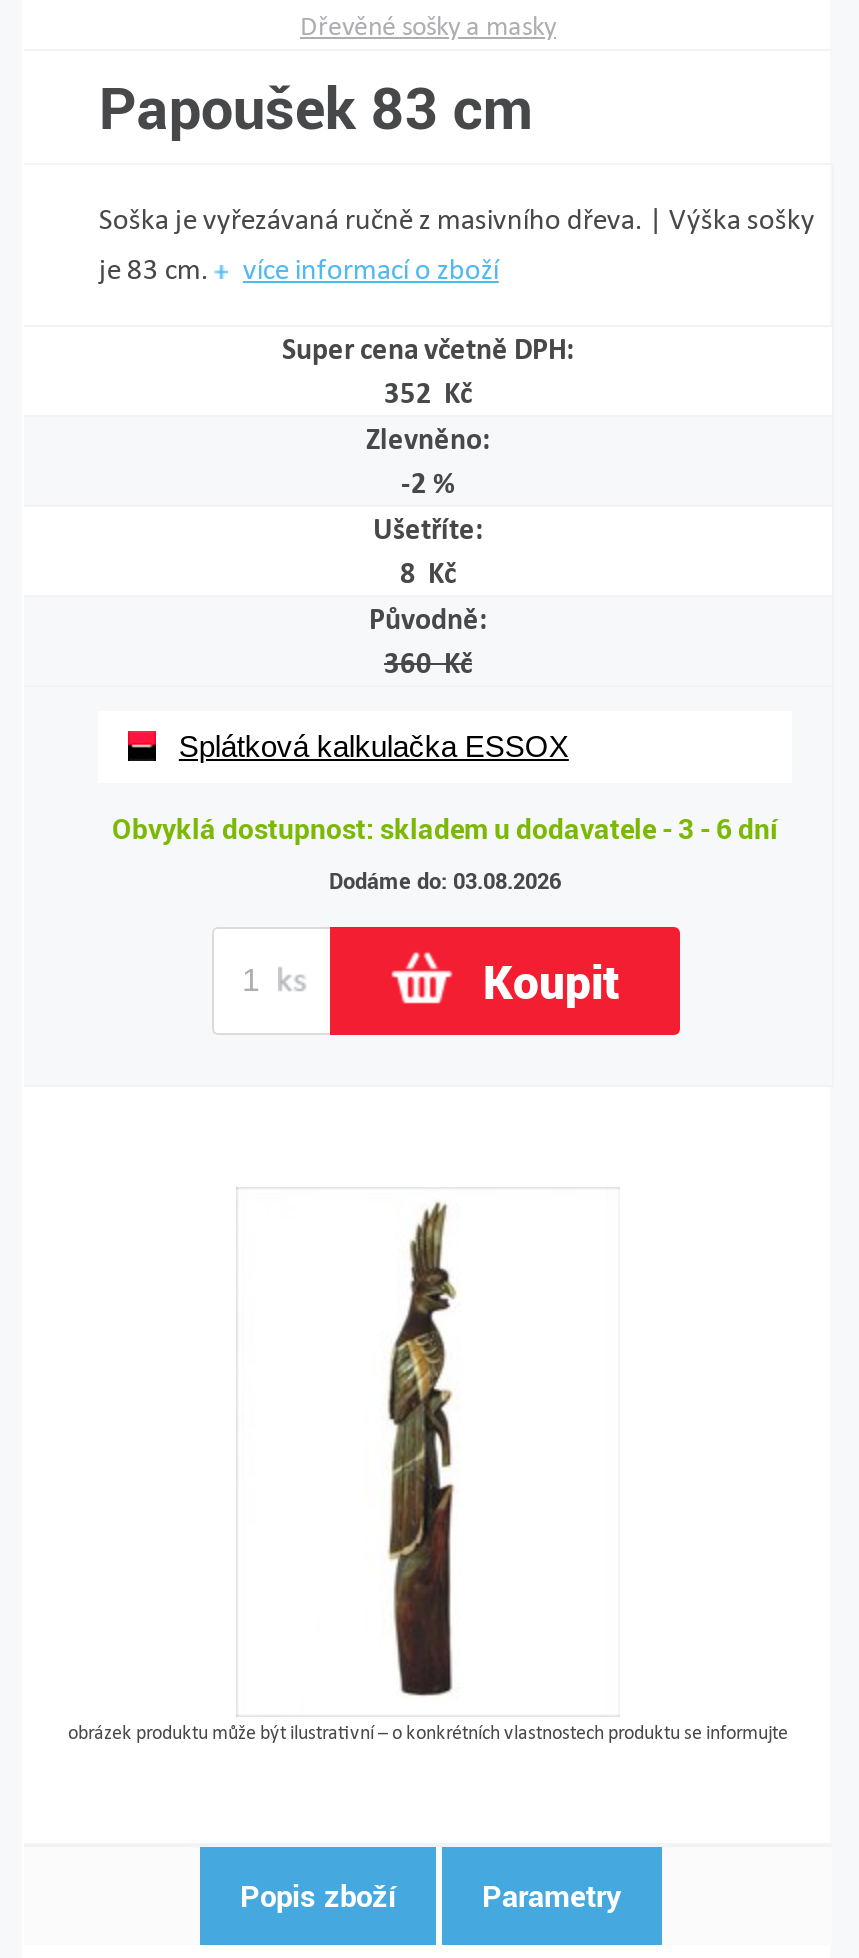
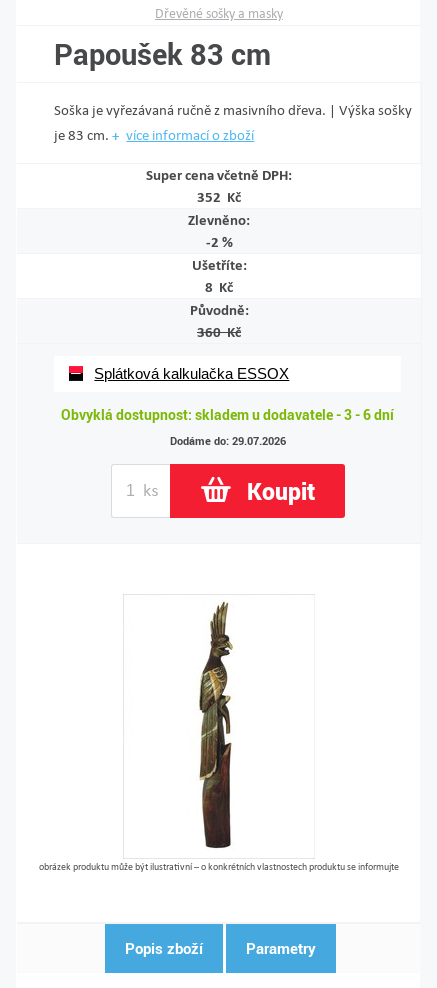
[329,865,561,895] Dodáme do: 03.08.2026 -> [169,433,285,448] Dodáme do: 29.07.2026

